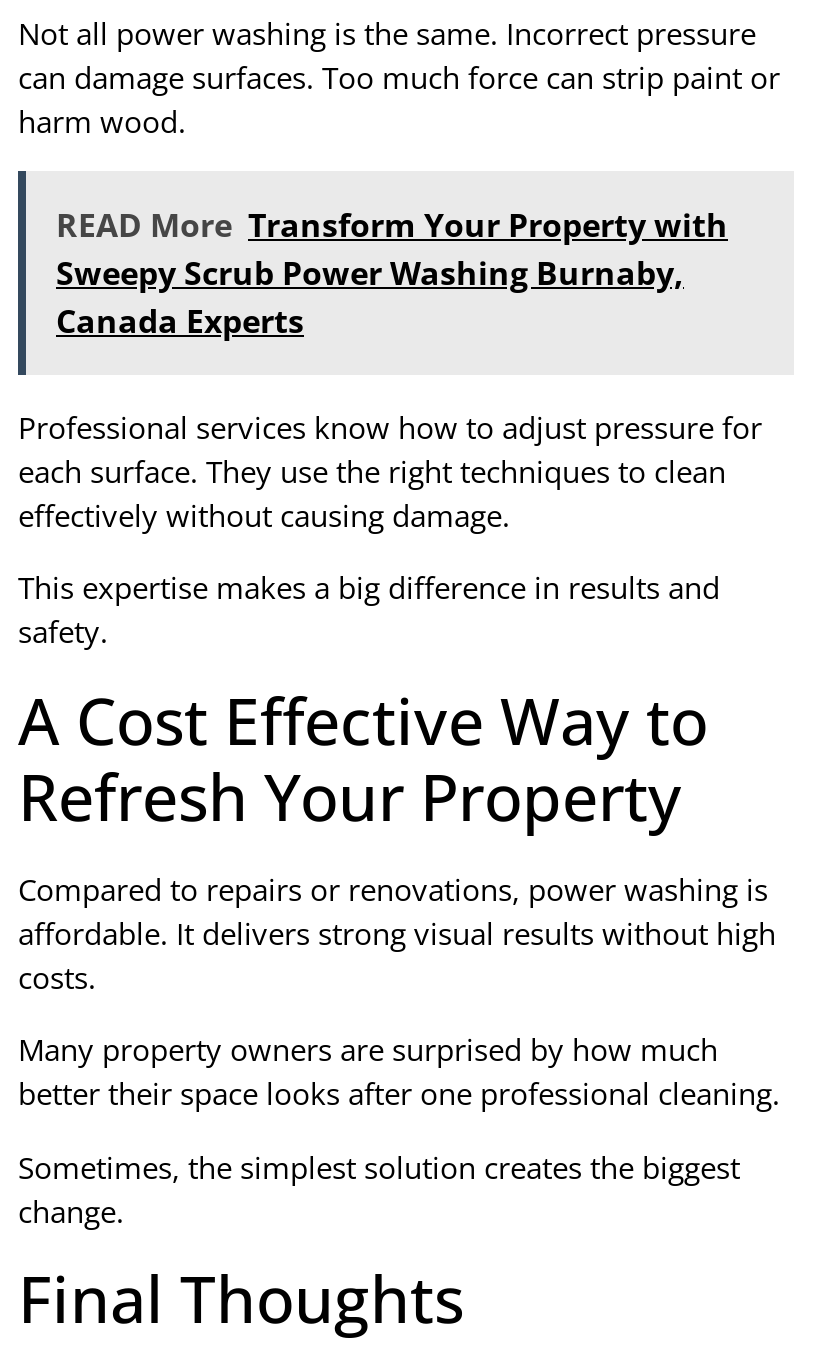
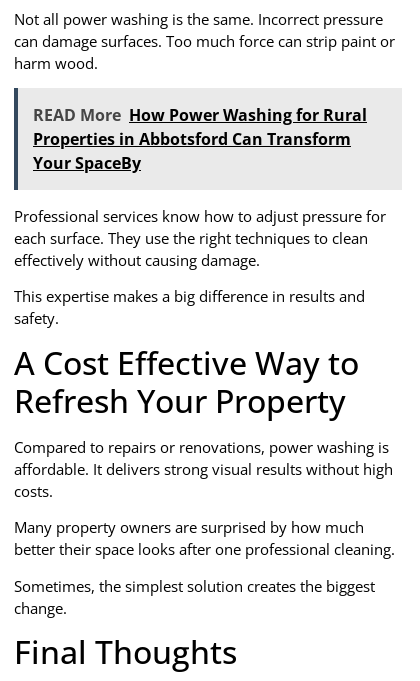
[56,203,728,343] READ More Transform Your Property with | Sweepy Scrub Power Washing Burnaby, | Canada Experts -> [33,104,367,174] READ More How Power Washing for Rural | Properties in Abbotsford Can Transform | Your SpaceBy

